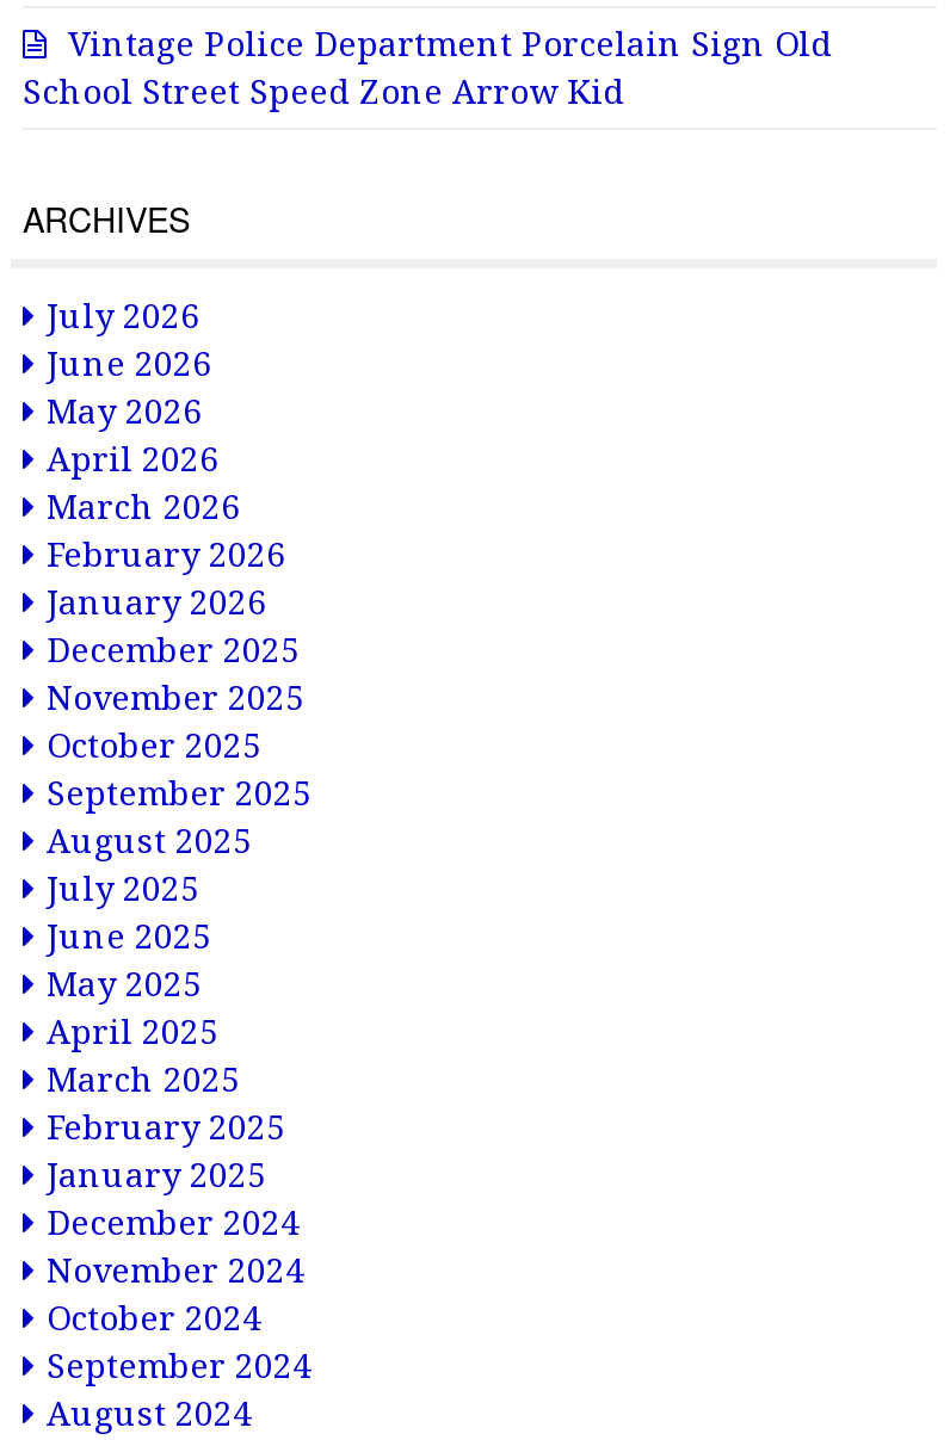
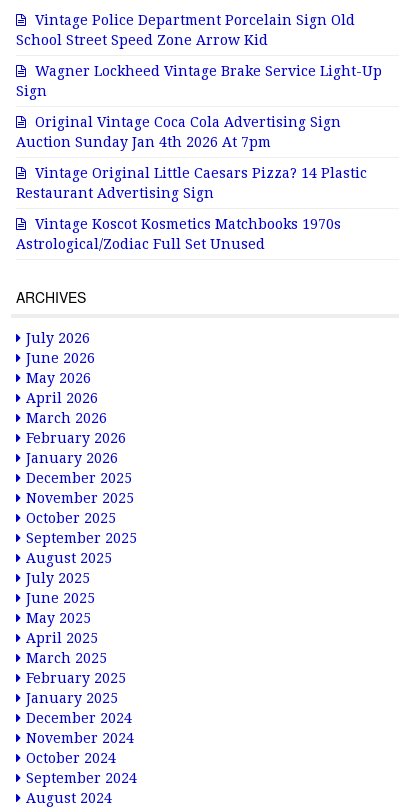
none -> [16,63,382,252] Wagner Lockheed Vintage Brake Service Light-Up | Sign | Original Vintage Coca Cola Advertising Sign | Auction Sunday Jan 4th 2026 At 7pm | Vintage Original Little Caesars Pizza? 14 Plastic | Restaurant Advertising Sign | Vintage Koscot Kosmetics Matchbooks 1970s | Astrological/Zodiac Full Set Unused

